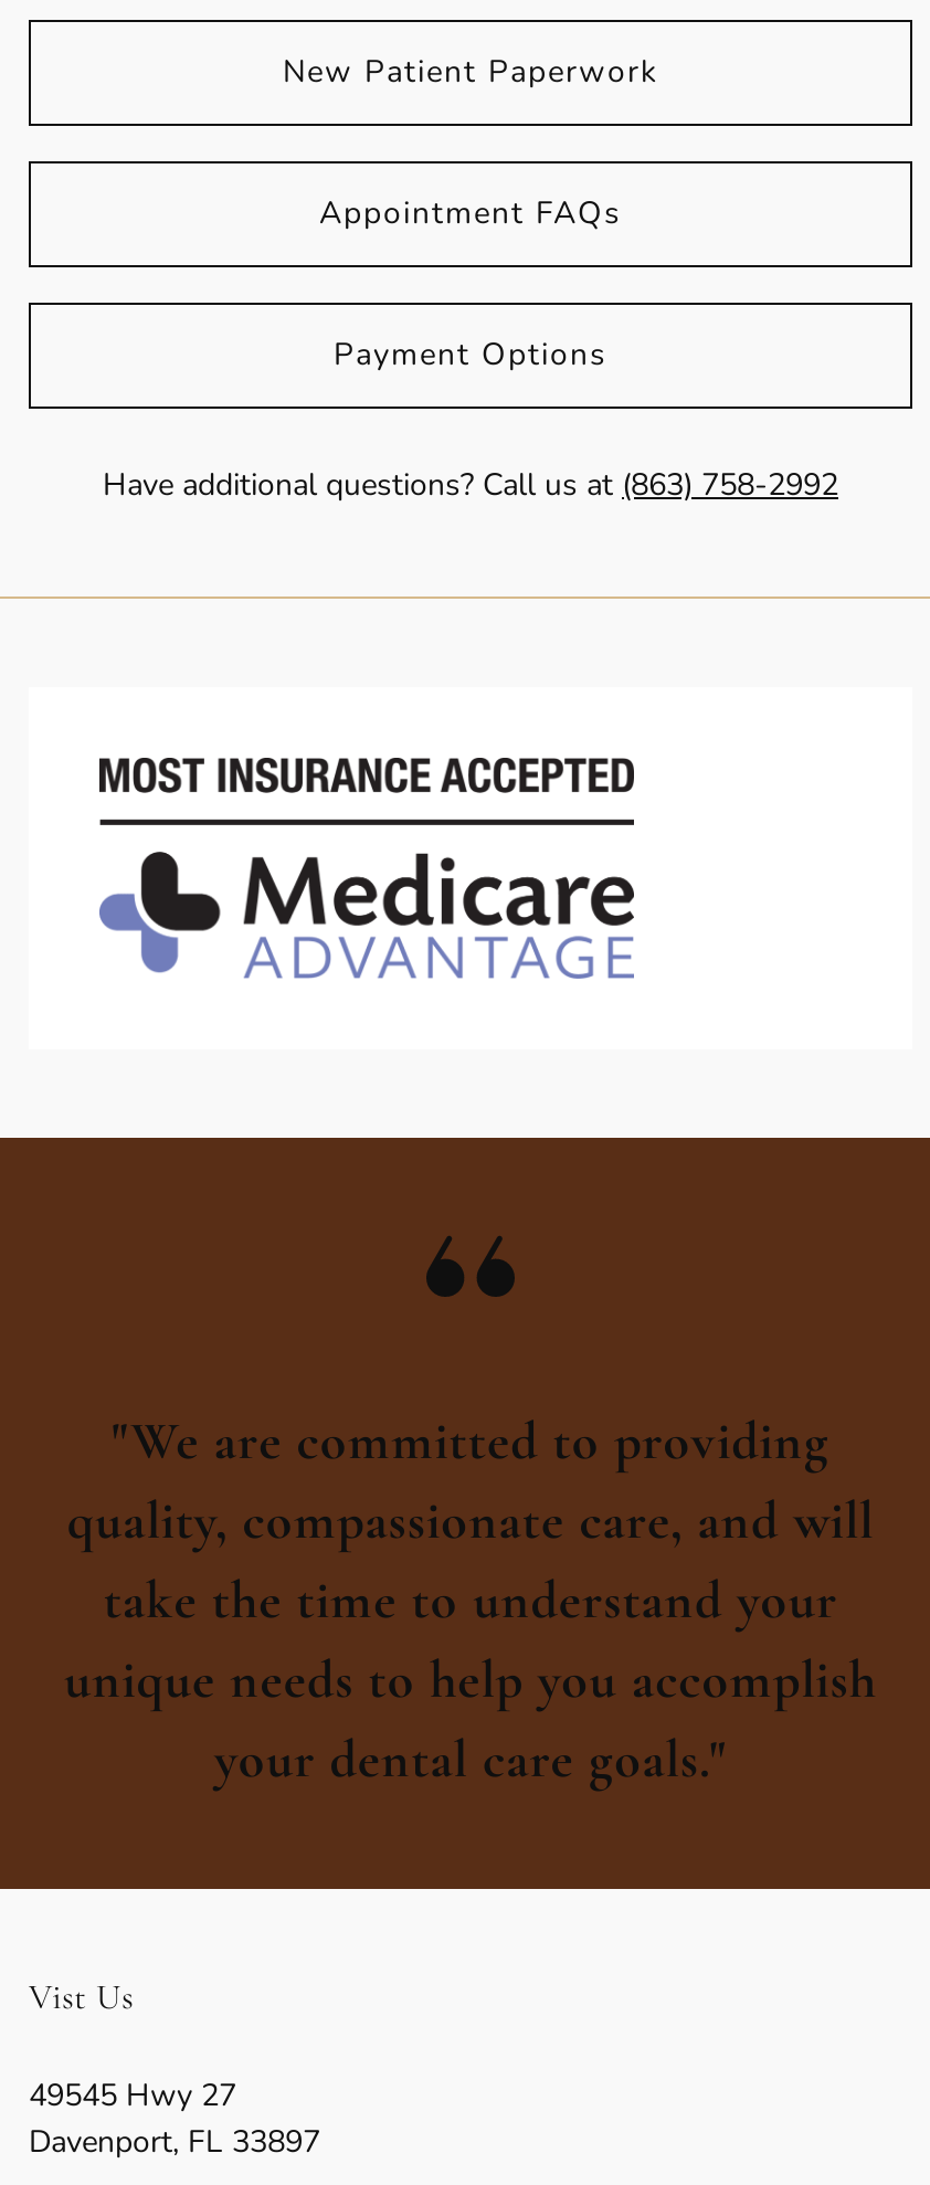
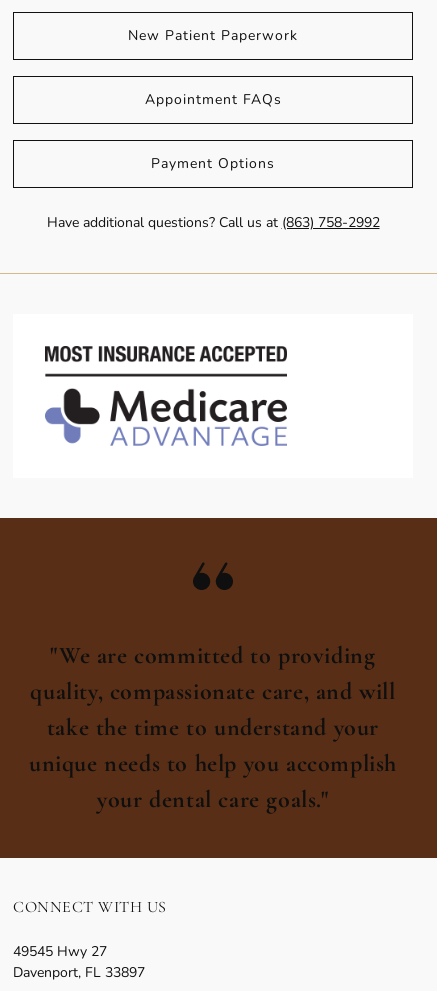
[29,1975,134,2019] Vist Us -> [13,897,166,917] CONNECT WITH US

